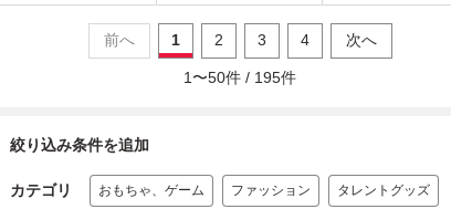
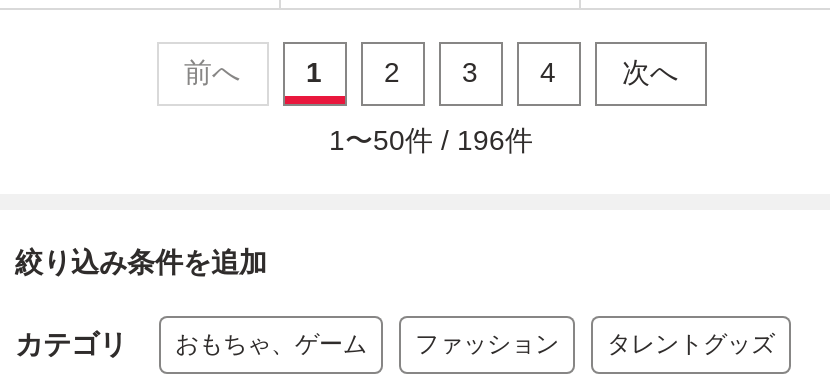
[183,68,296,86] 1〜50件 / 195件 -> [329,123,533,155] 1〜50件 / 196件

